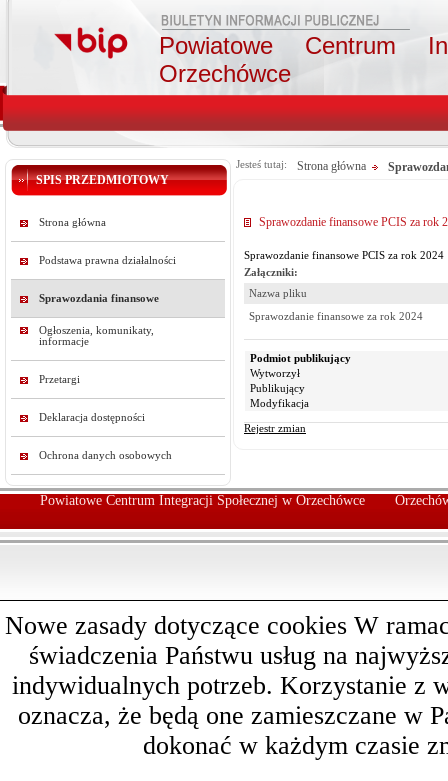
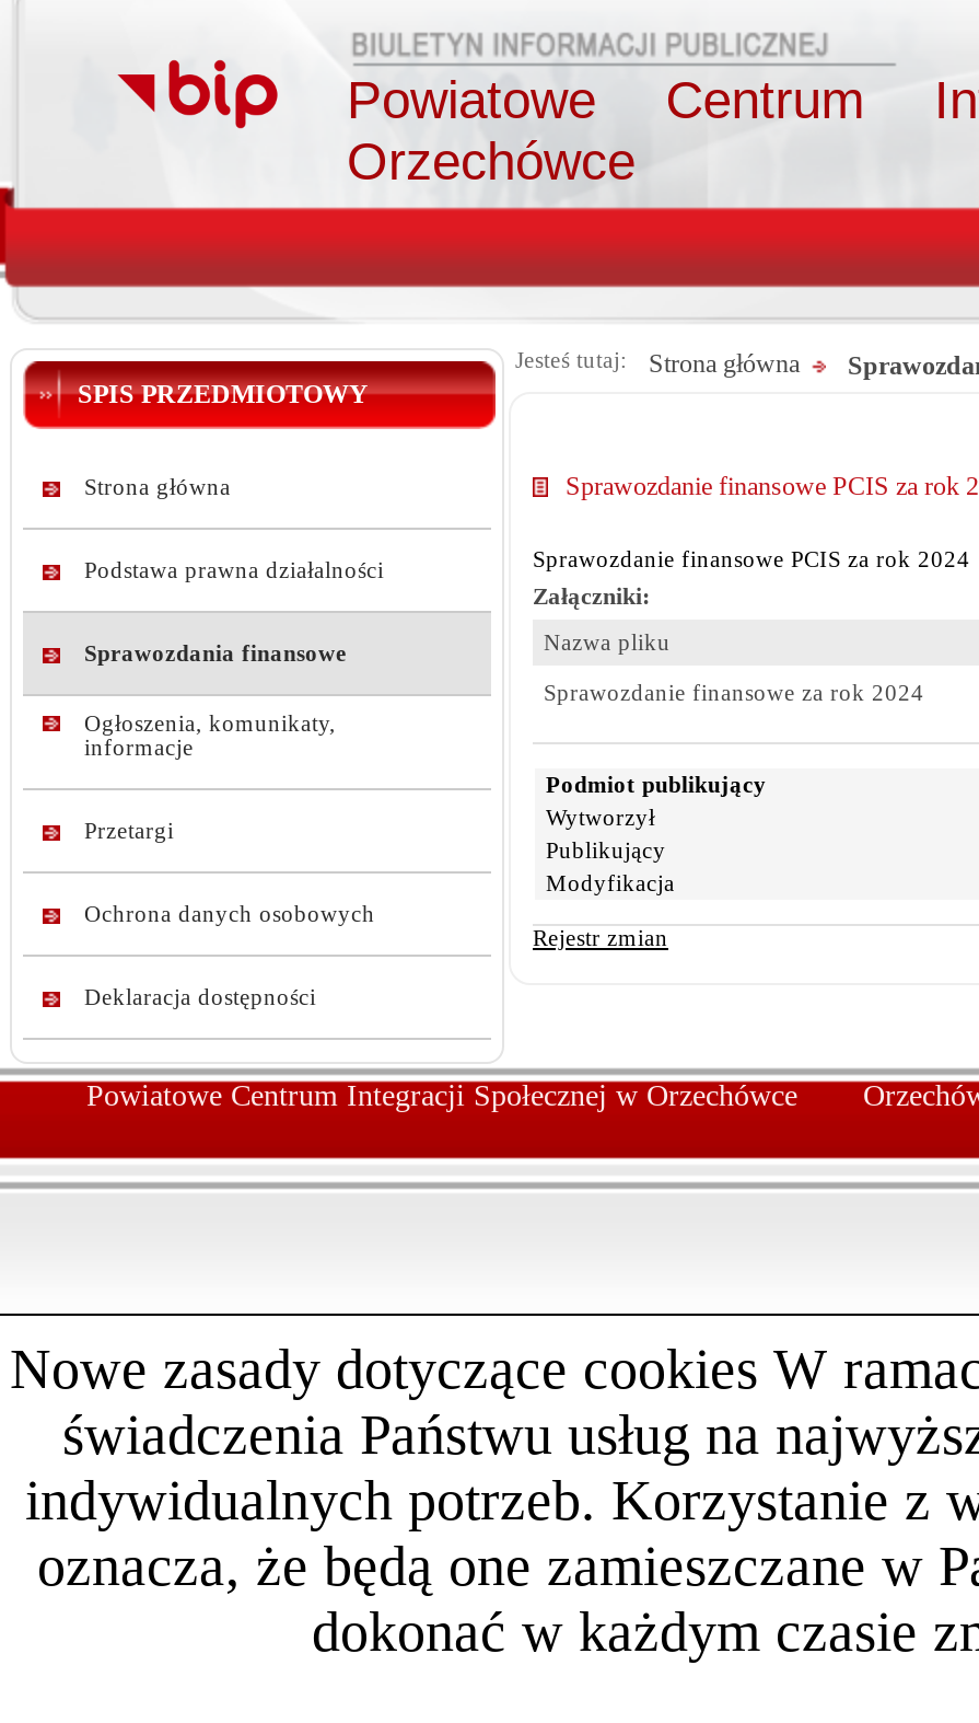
moved [39,412,145,423] -> [84,985,316,1009]: Deklaracja dostępności
moved [39,450,172,461] -> [84,902,375,926]: Ochrona danych osobowych

